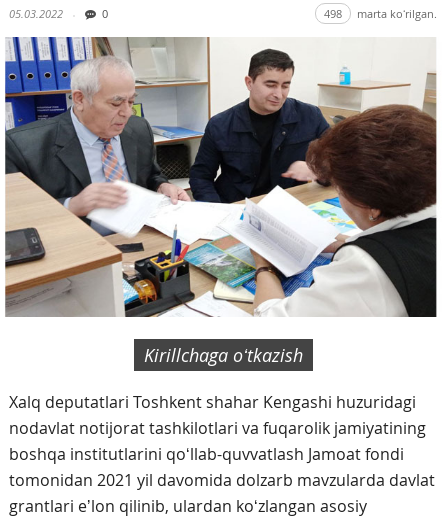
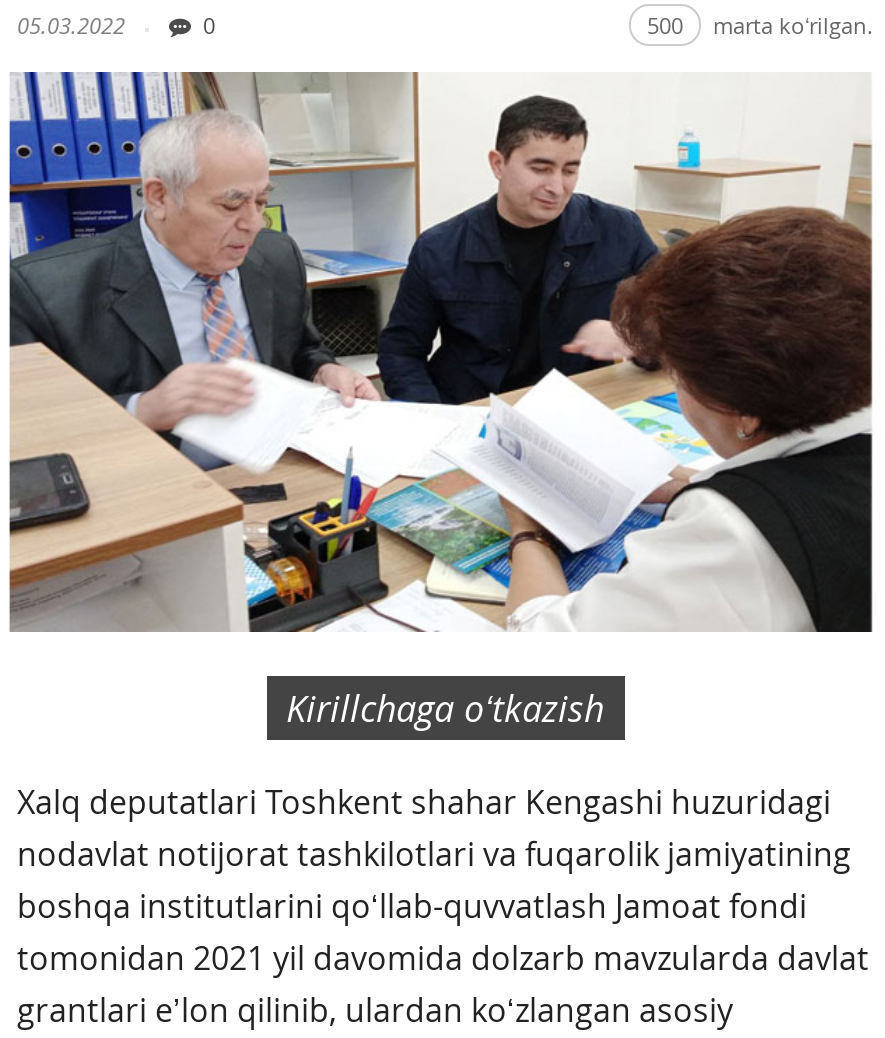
[324,6,342,21] 498 -> [647,10,683,40] 500

